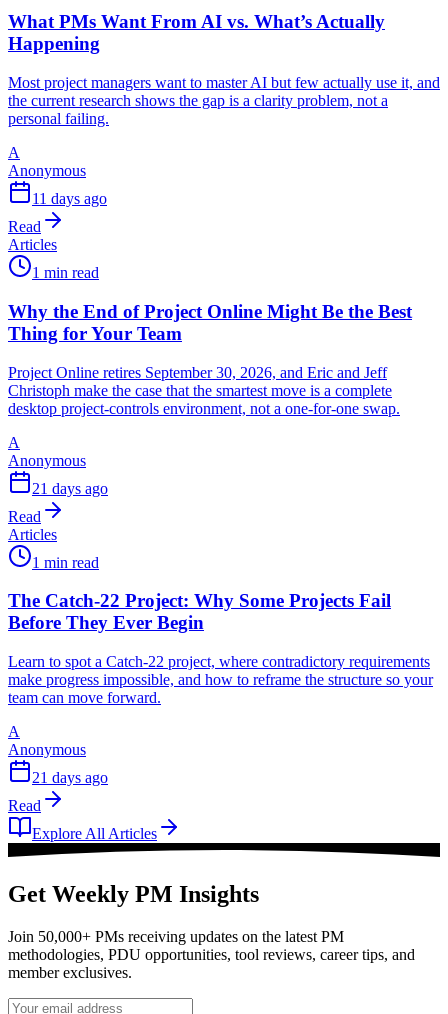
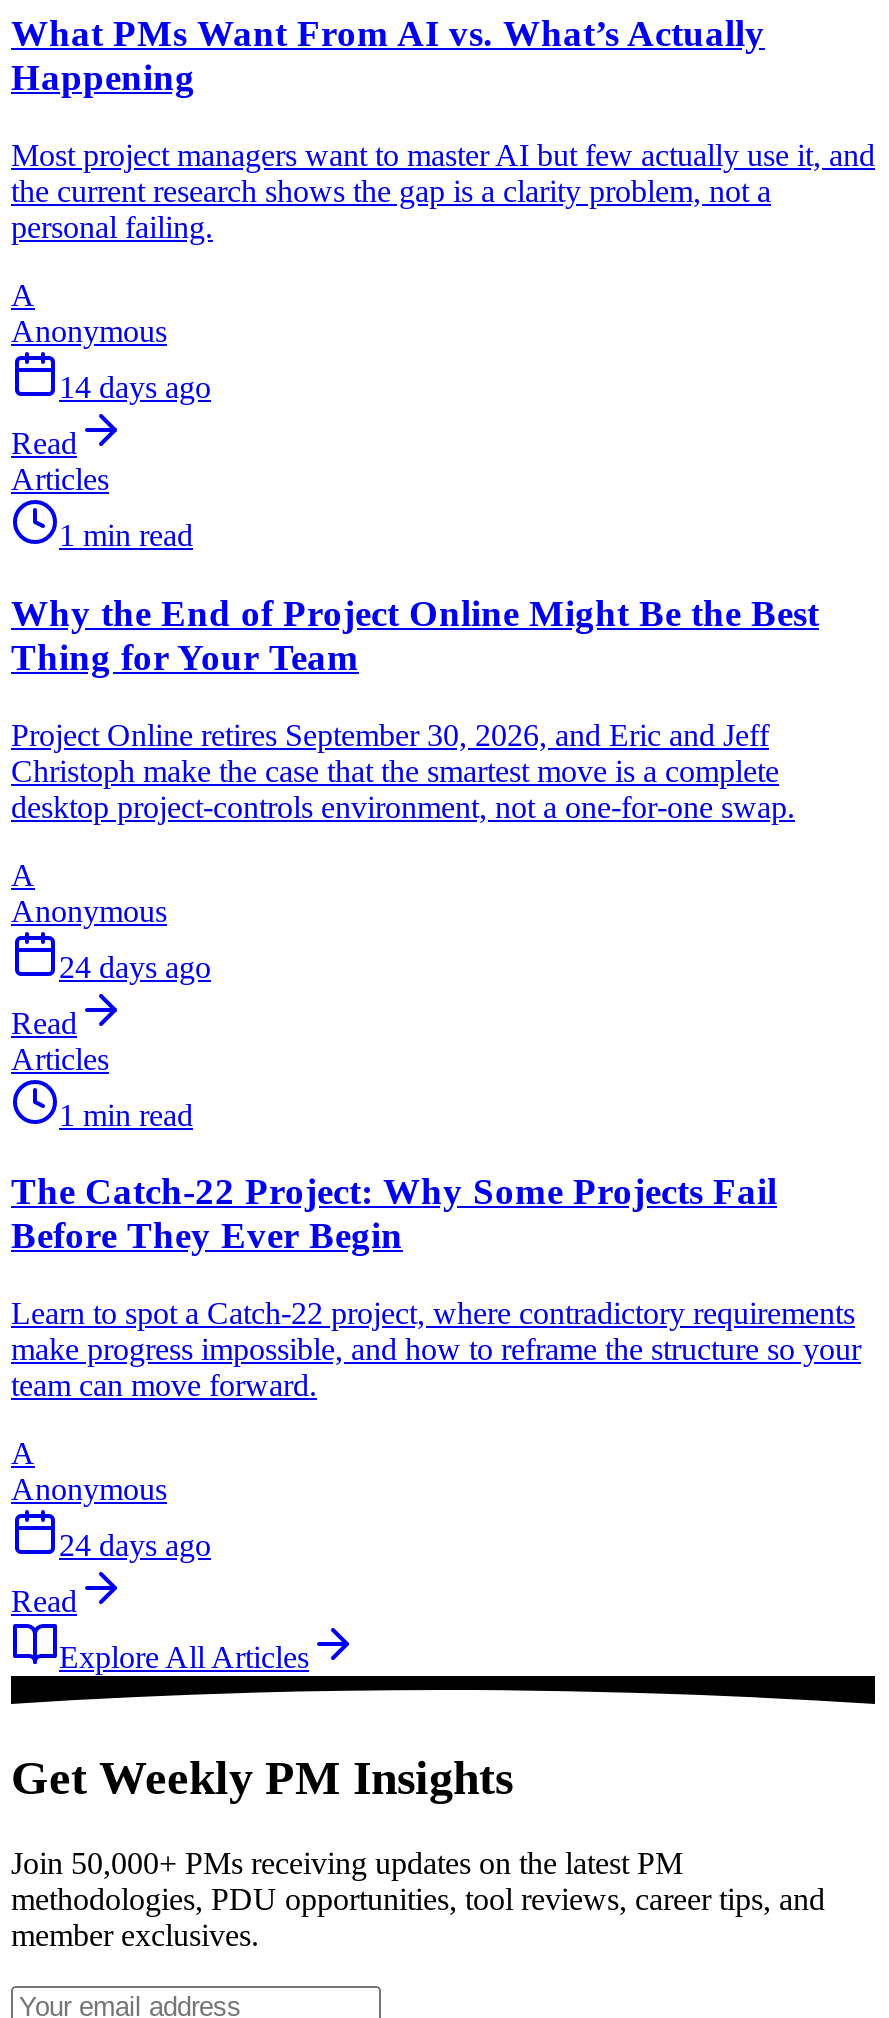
[32,190,107,207] 11 days ago -> [59,370,211,404] 14 days ago
[32,479,108,496] 21 days ago -> [59,949,211,983] 24 days ago
[32,769,108,786] 21 days ago -> [59,1528,211,1562] 24 days ago

